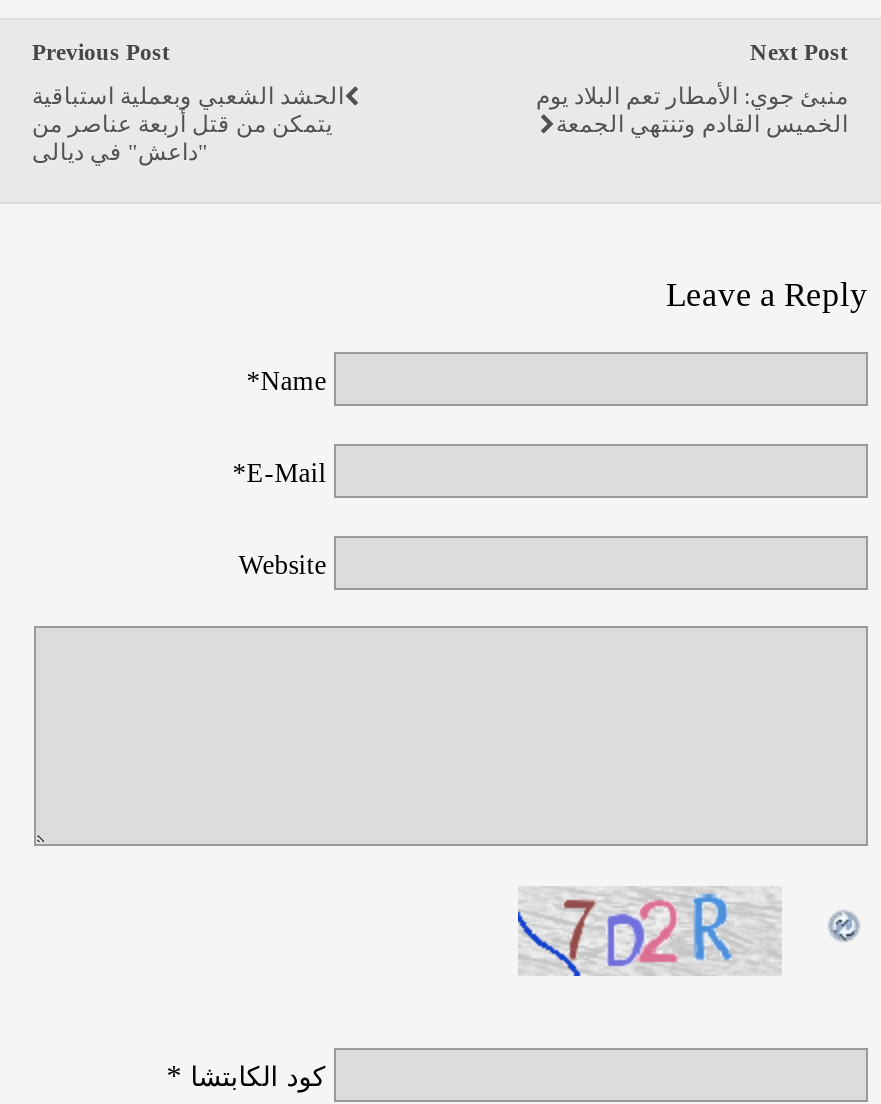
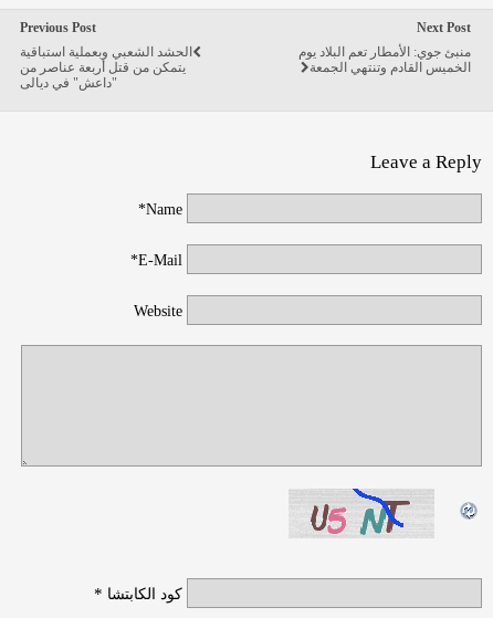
[516,886,780,978] [image] -> [289,488,432,538] [image]

